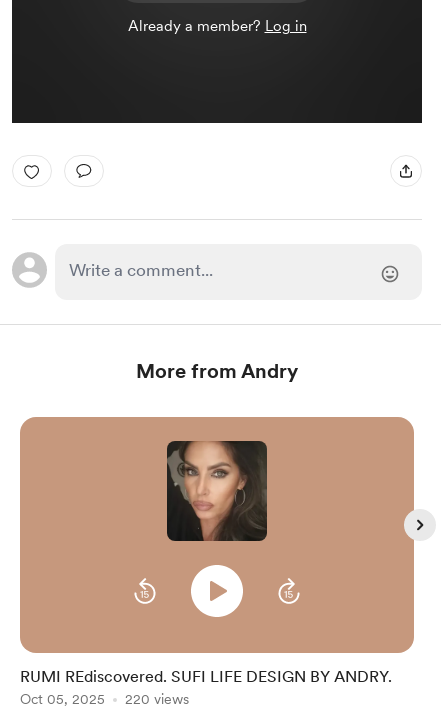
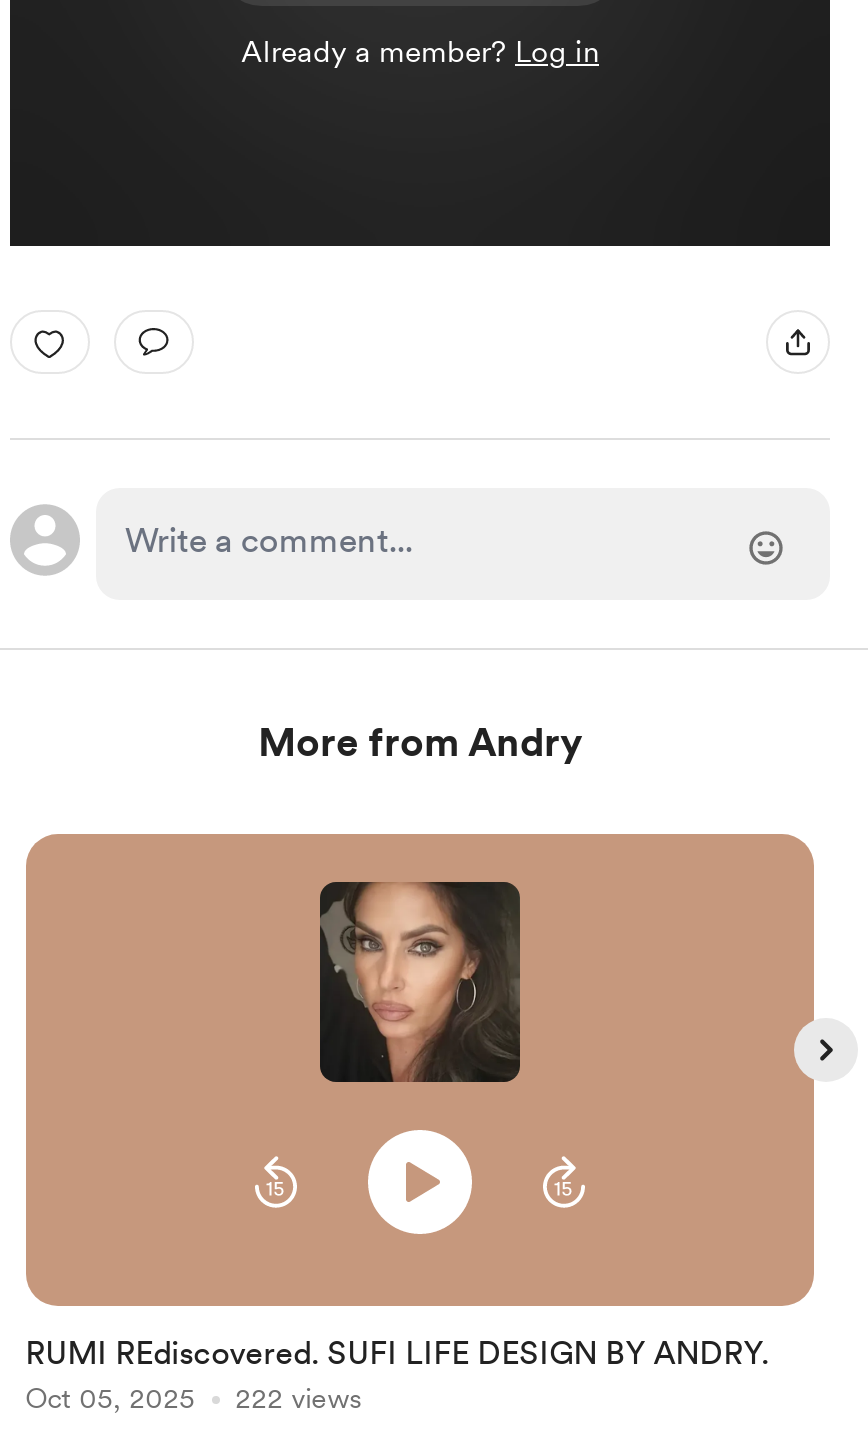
[20,691,189,707] Oct 05, 2025 220 views -> [25,1382,361,1414] Oct 05, 2025 222 views

